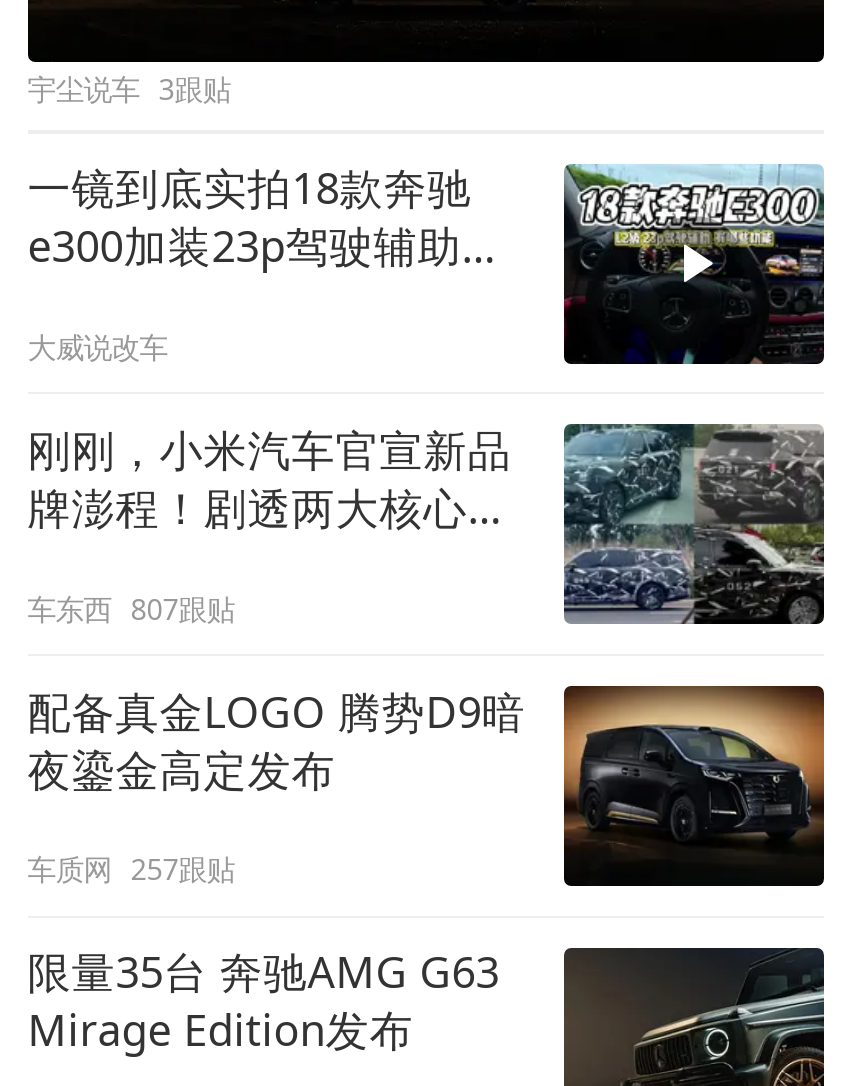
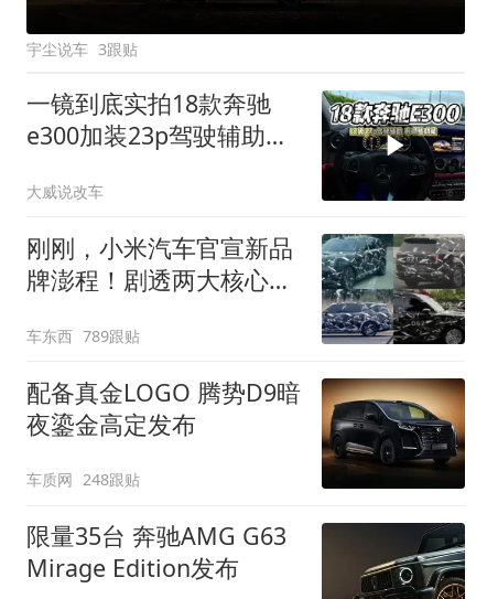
[27,589,235,627] 车东西 807跟贴 -> [26,325,140,346] 车东西 789跟贴
[27,850,235,888] 车质网 257跟贴 -> [26,469,140,490] 车质网 248跟贴

